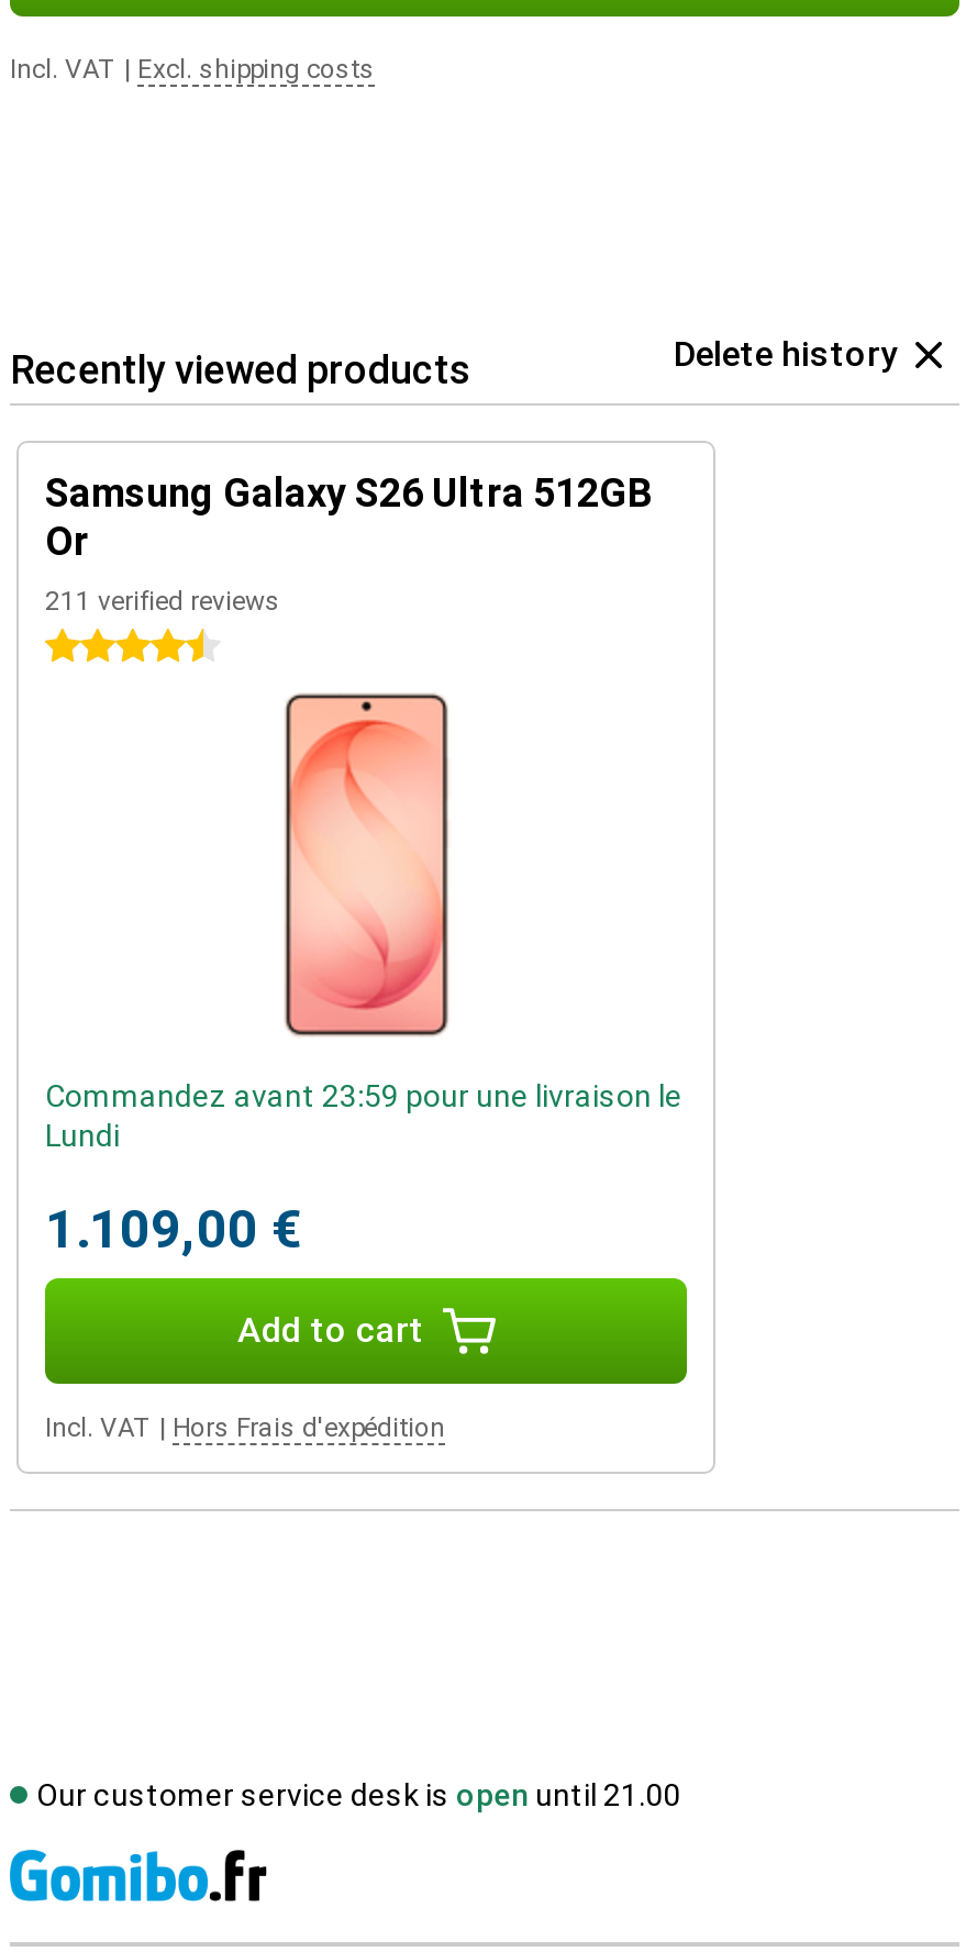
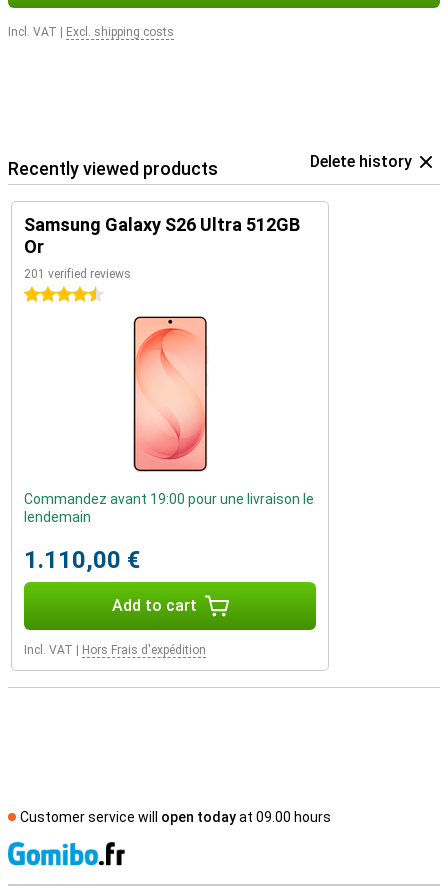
[45,586,280,617] 211 verified reviews -> [24,267,131,281] 201 verified reviews
[45,1078,682,1153] Commandez avant 23:59 pour une livraison le | Lundi -> [24,491,314,525] Commandez avant 19:00 pour une livraison le | lendemain
[45,1199,300,1261] 1.109,00 € -> [24,546,140,574] 1.110,00 €
[36,1777,680,1812] Our customer service desk is open until 21.00 -> [20,809,331,825] Customer service will open today at 09.00 hours

